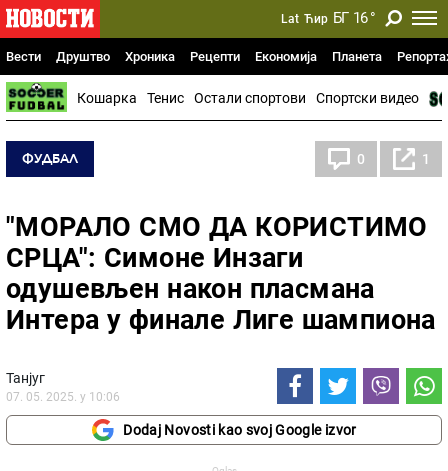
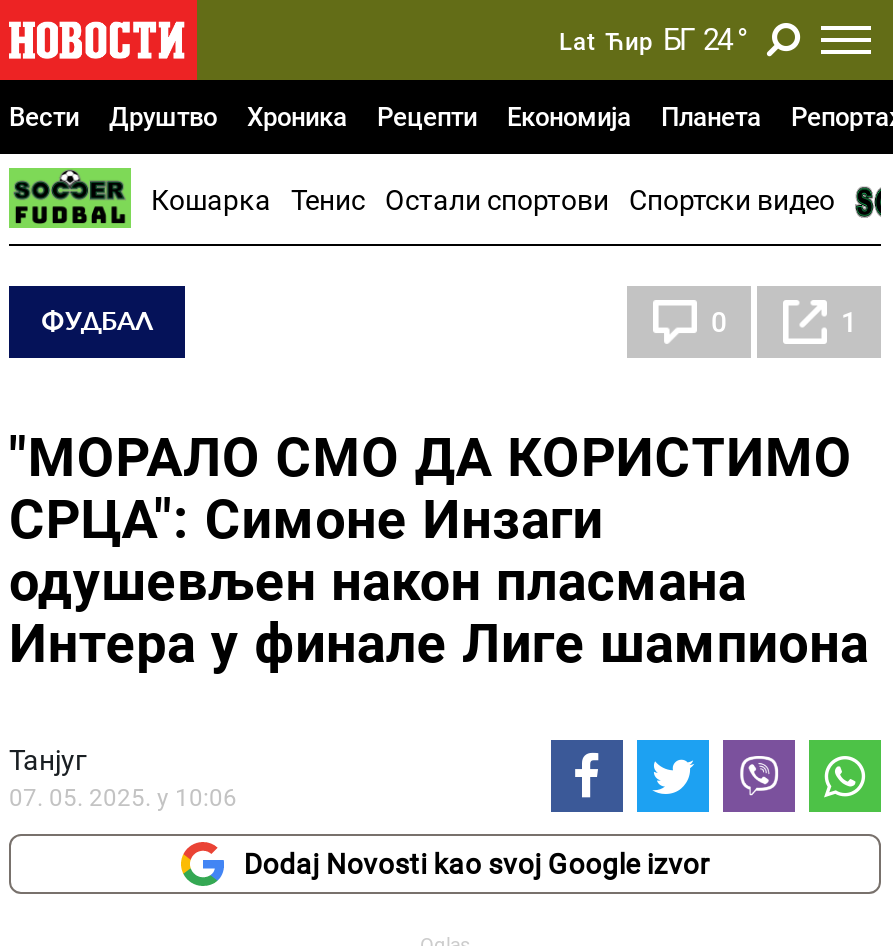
[281,9,375,27] Lat Ћир БГ 16° -> [559,22,747,58] Lat Ћир БГ 24°

